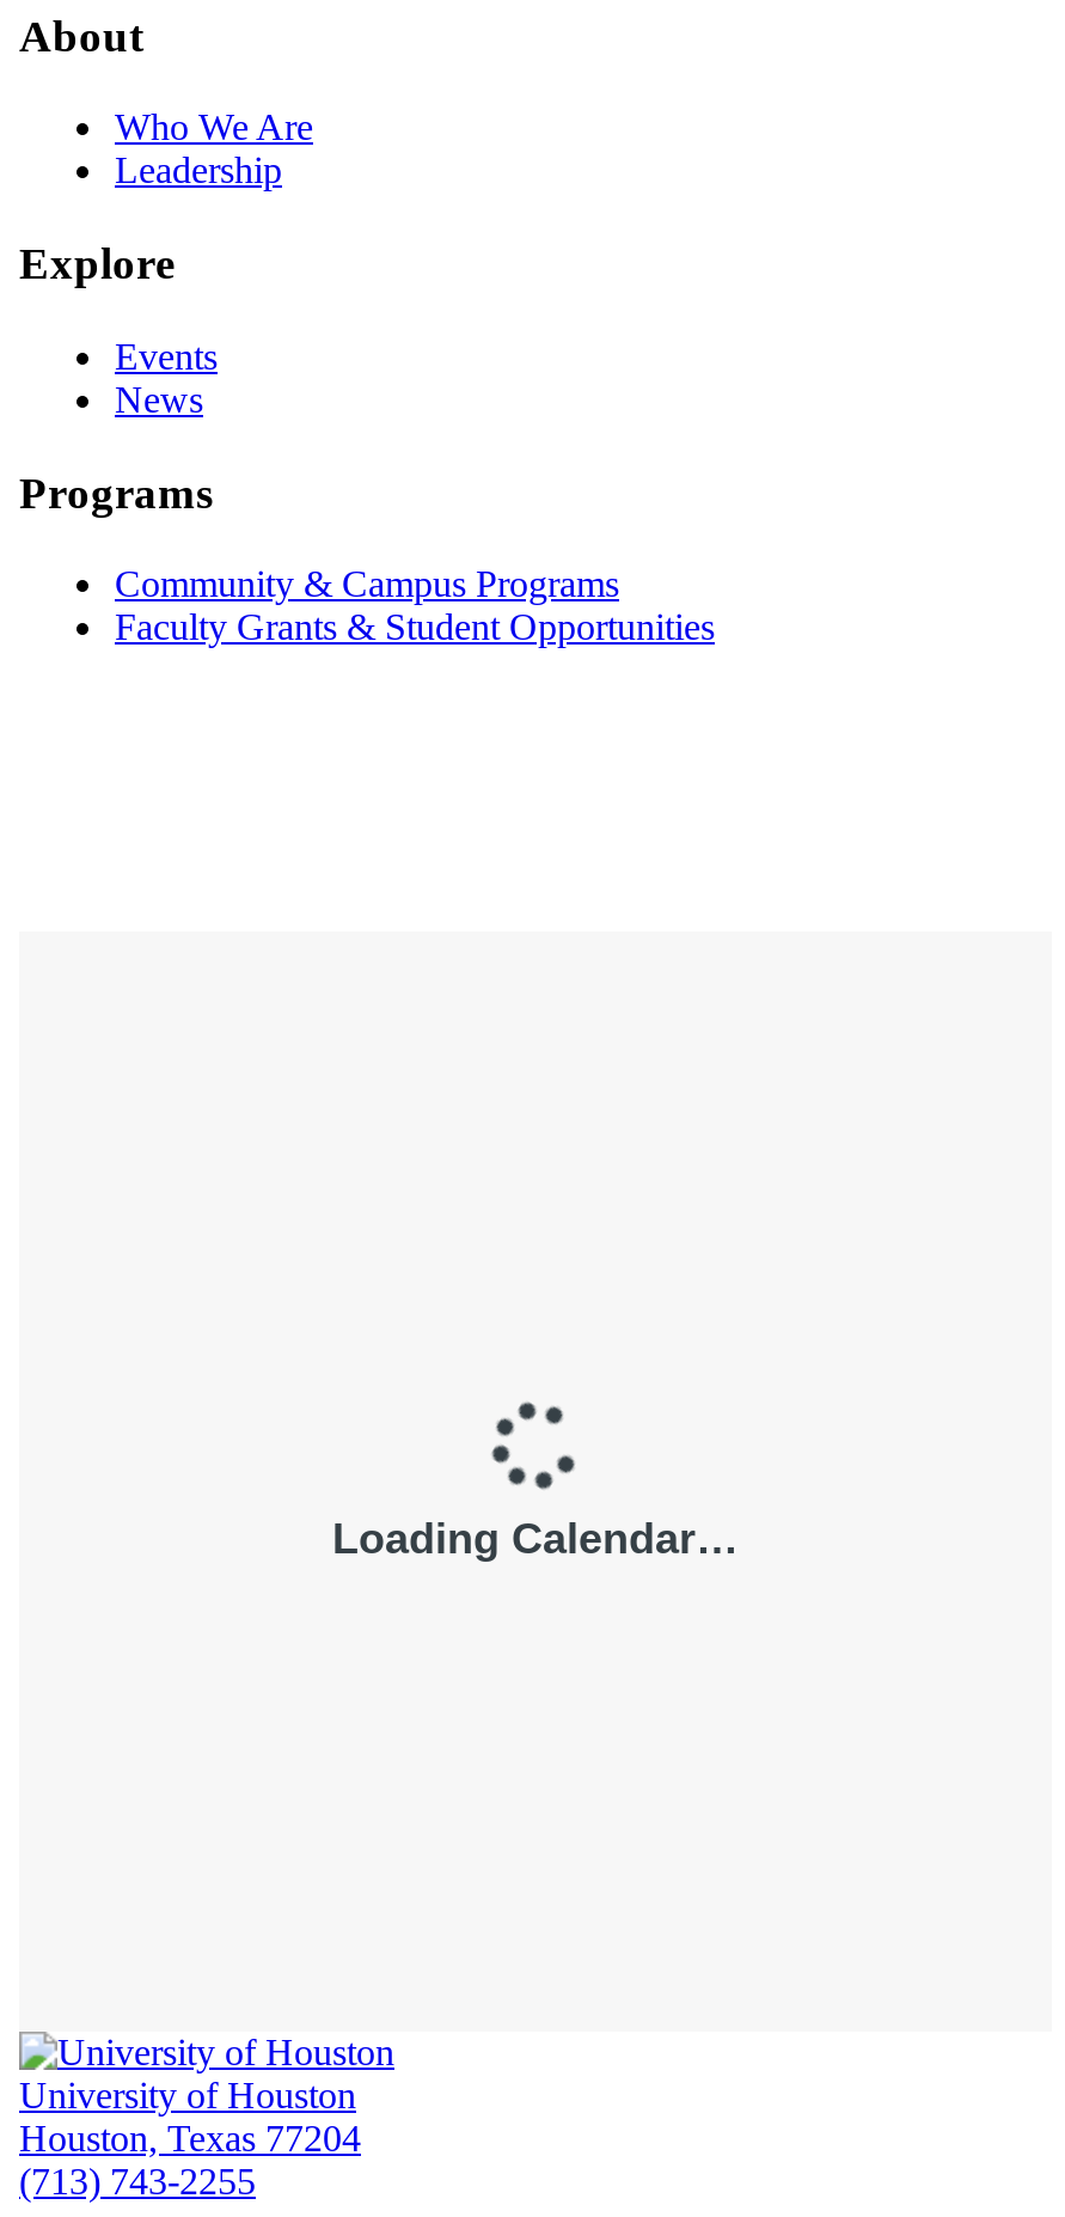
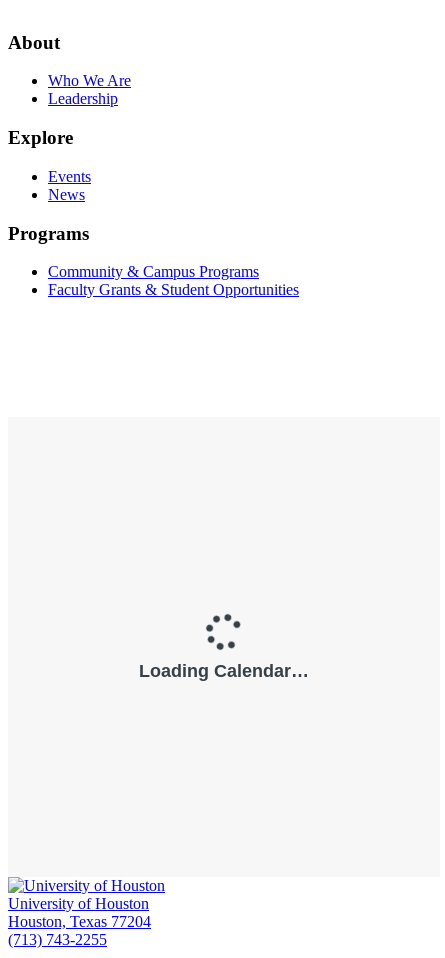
[490,1400,579,1491] [image] -> [205,613,242,651] [image]

